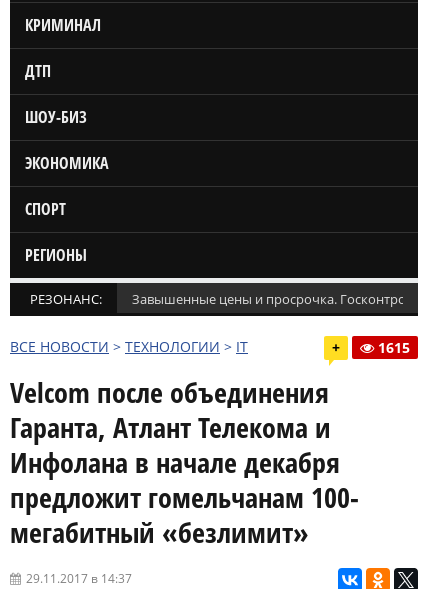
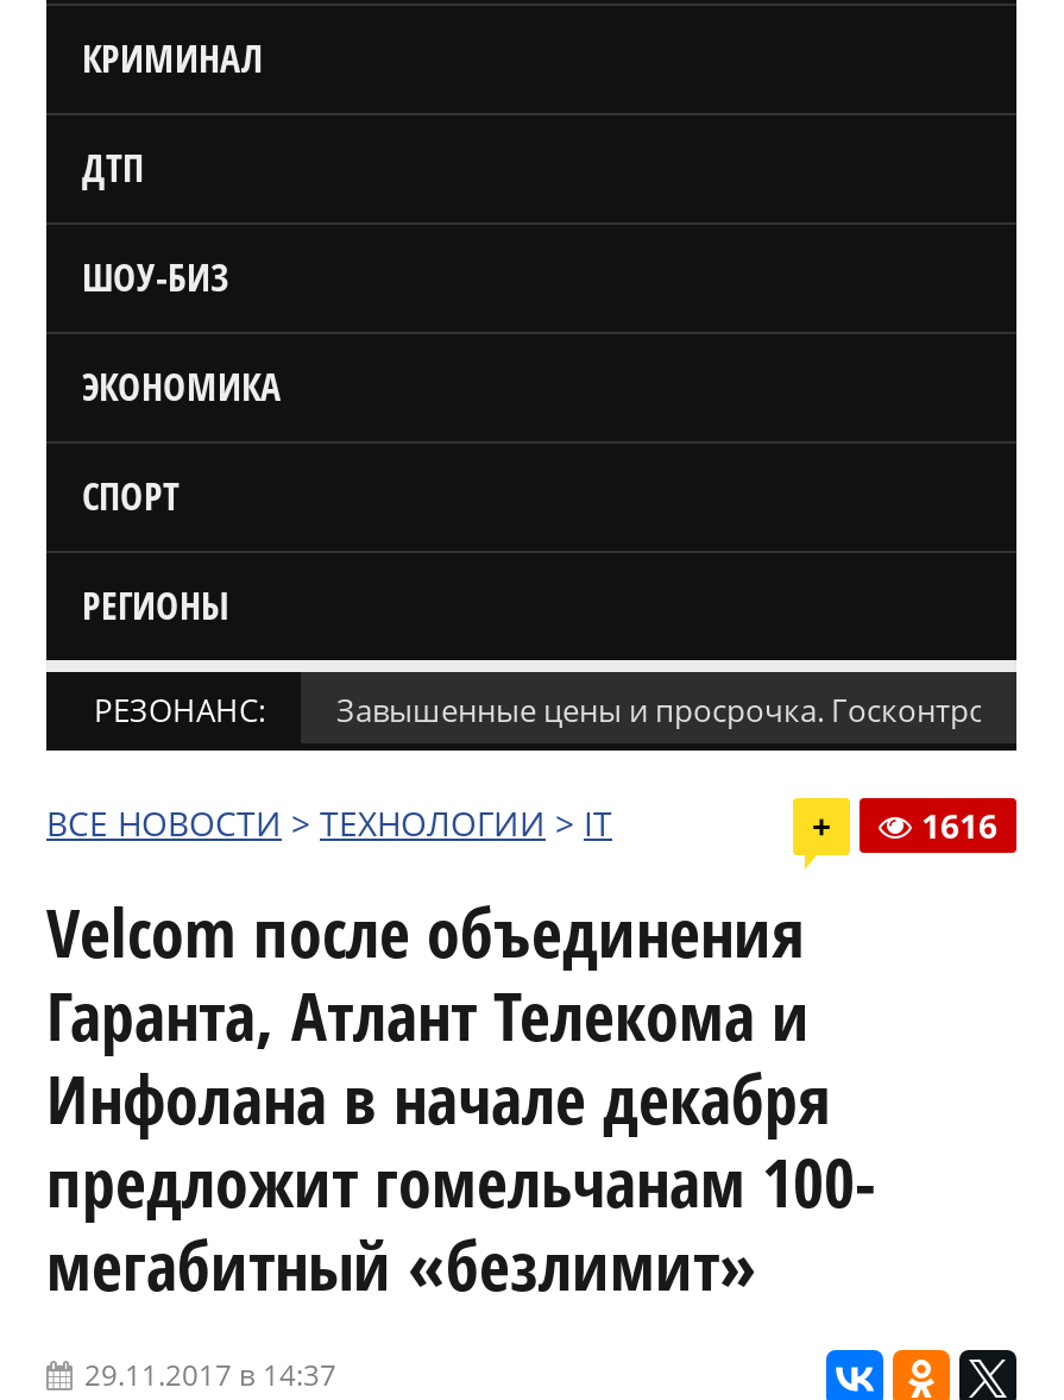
[374,338,410,357] 1615 -> [912,803,997,848] 1616

